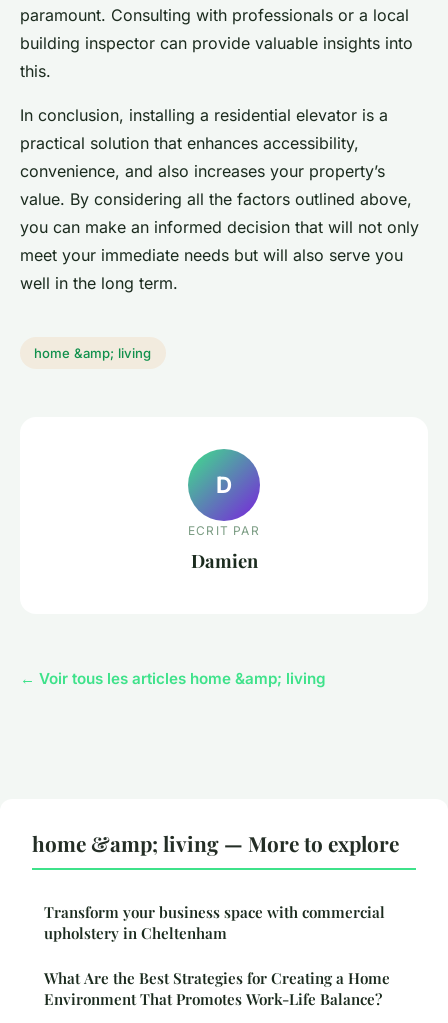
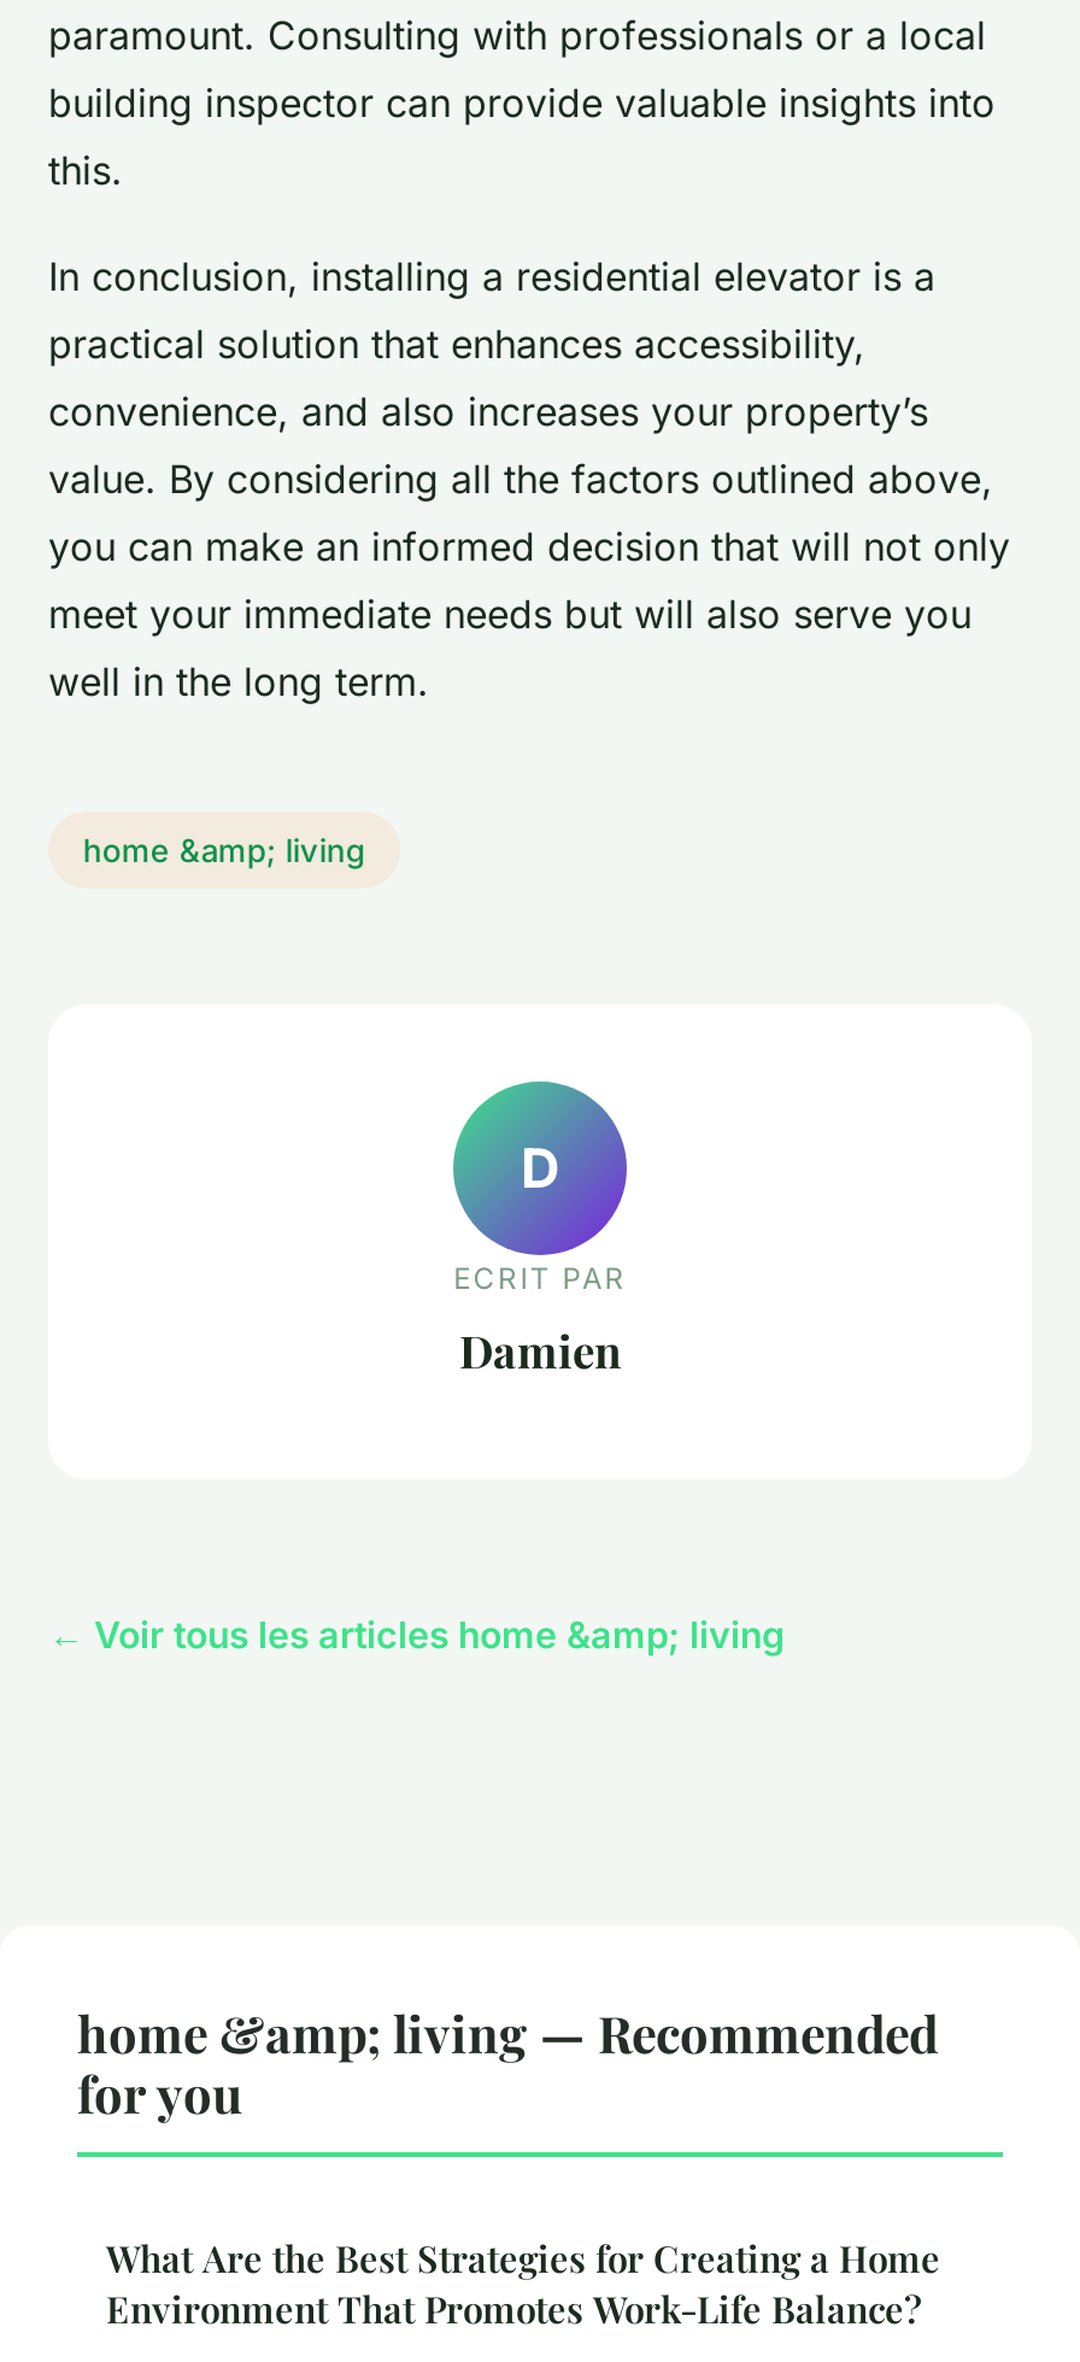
[32,829,399,943] home &amp; living — More to explore | Transform your business space with commercial | upholstery in Cheltenham -> [77,1998,938,2126] home &amp; living — Recommended | for you

